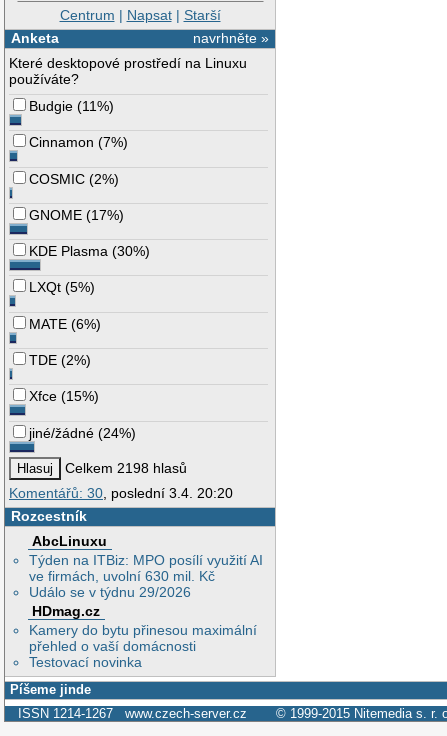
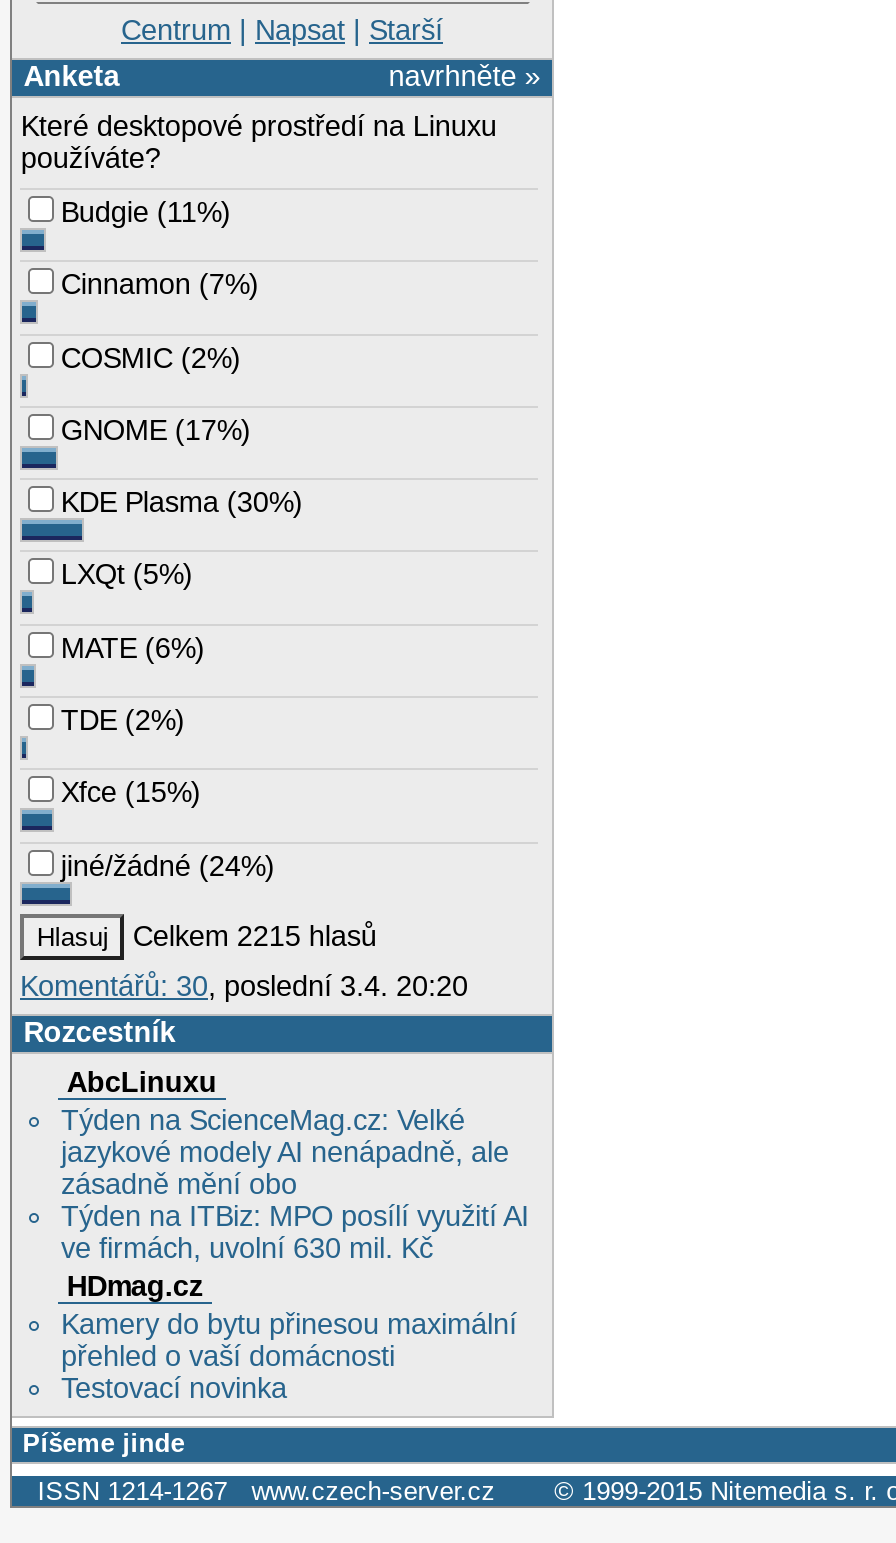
[61,460,187,476] Celkem 2198 hlasů -> [125,920,377,952] Celkem 2215 hlasů
none -> [61,1104,509,1200] Týden na ScienceMag.cz: Velké | jazykové modely AI nenápadně, ale | zásadně mění obo
moved [29,552,263,584] -> [61,1200,529,1264]: Týden na ITBiz: MPO posílí využití AI | ve firmách, uvolní 630 mil. Kč
[29,584,191,600] Událo se v týdnu 29/2026 -> none

